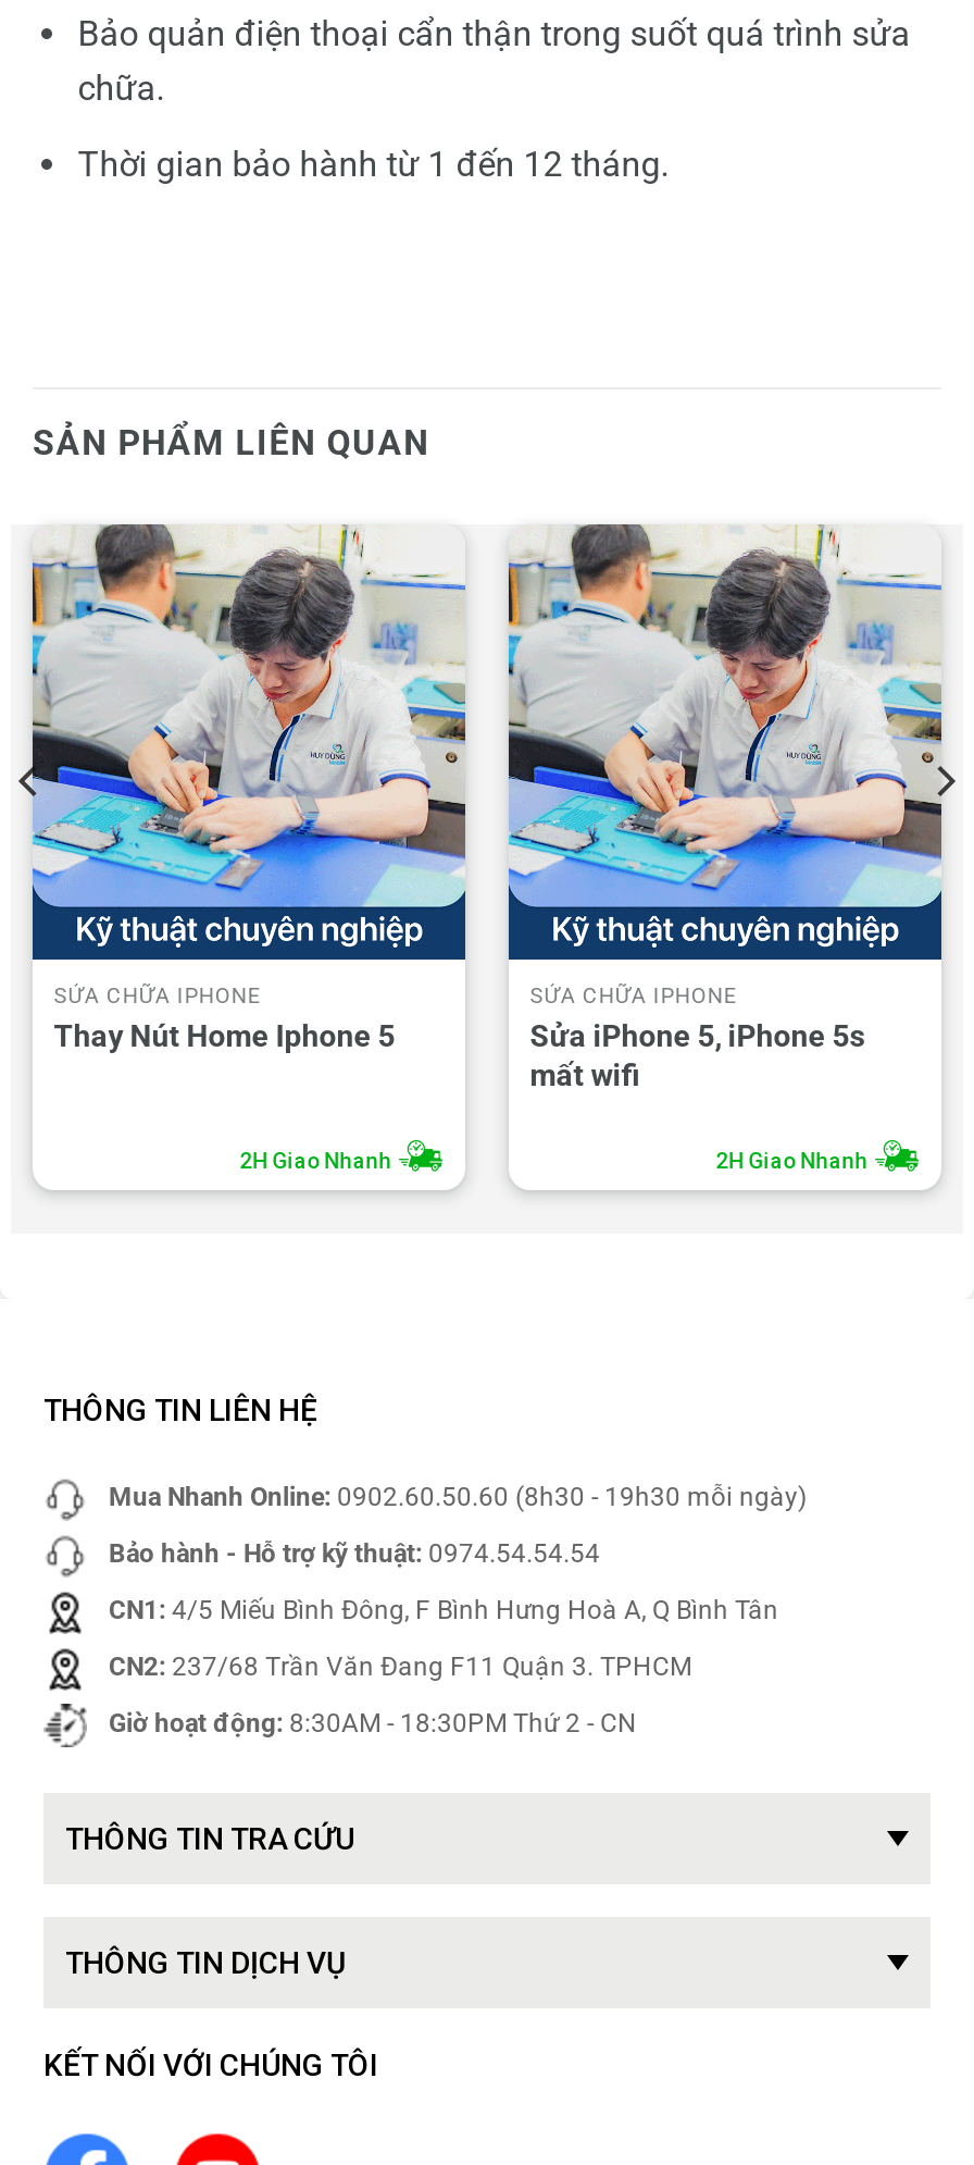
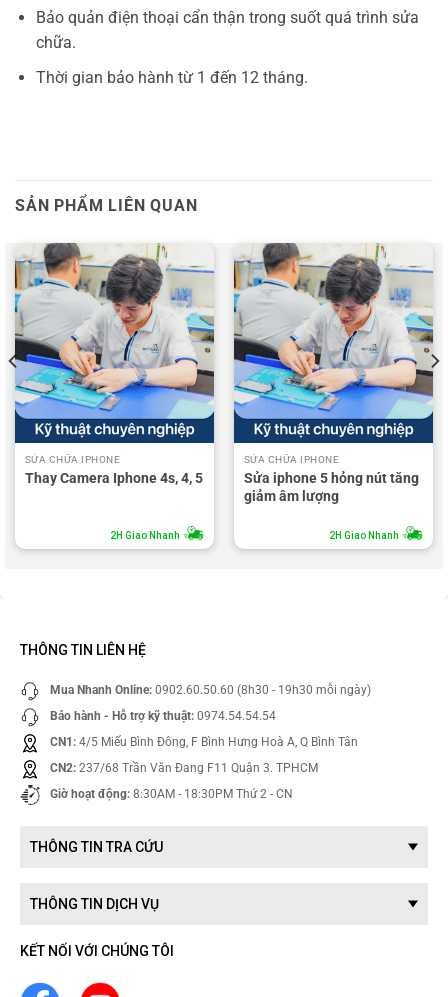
[54,1017,395,1052] Thay Nút Home Iphone 5 -> [25,469,203,485] Thay Camera Iphone 4s, 4, 5
[530,1017,865,1091] Sửa iPhone 5, iPhone 5s | mất wifi -> [244,469,419,503] Sửa iphone 5 hỏng nút tăng | giảm âm lượng

